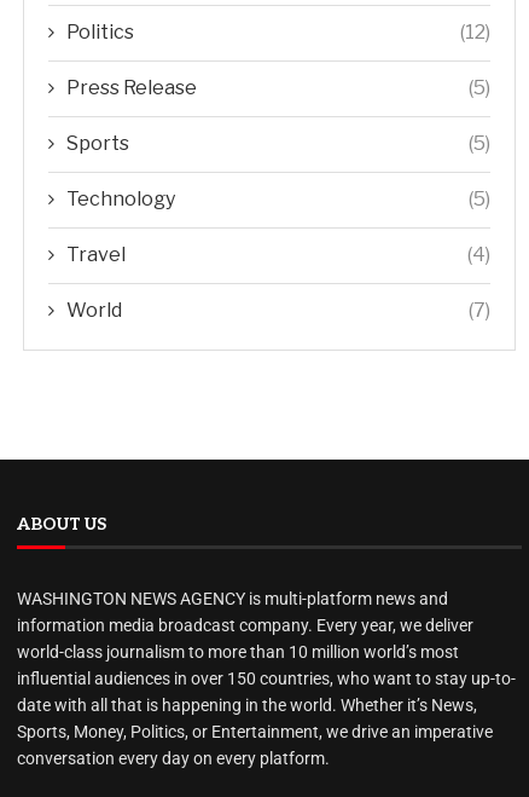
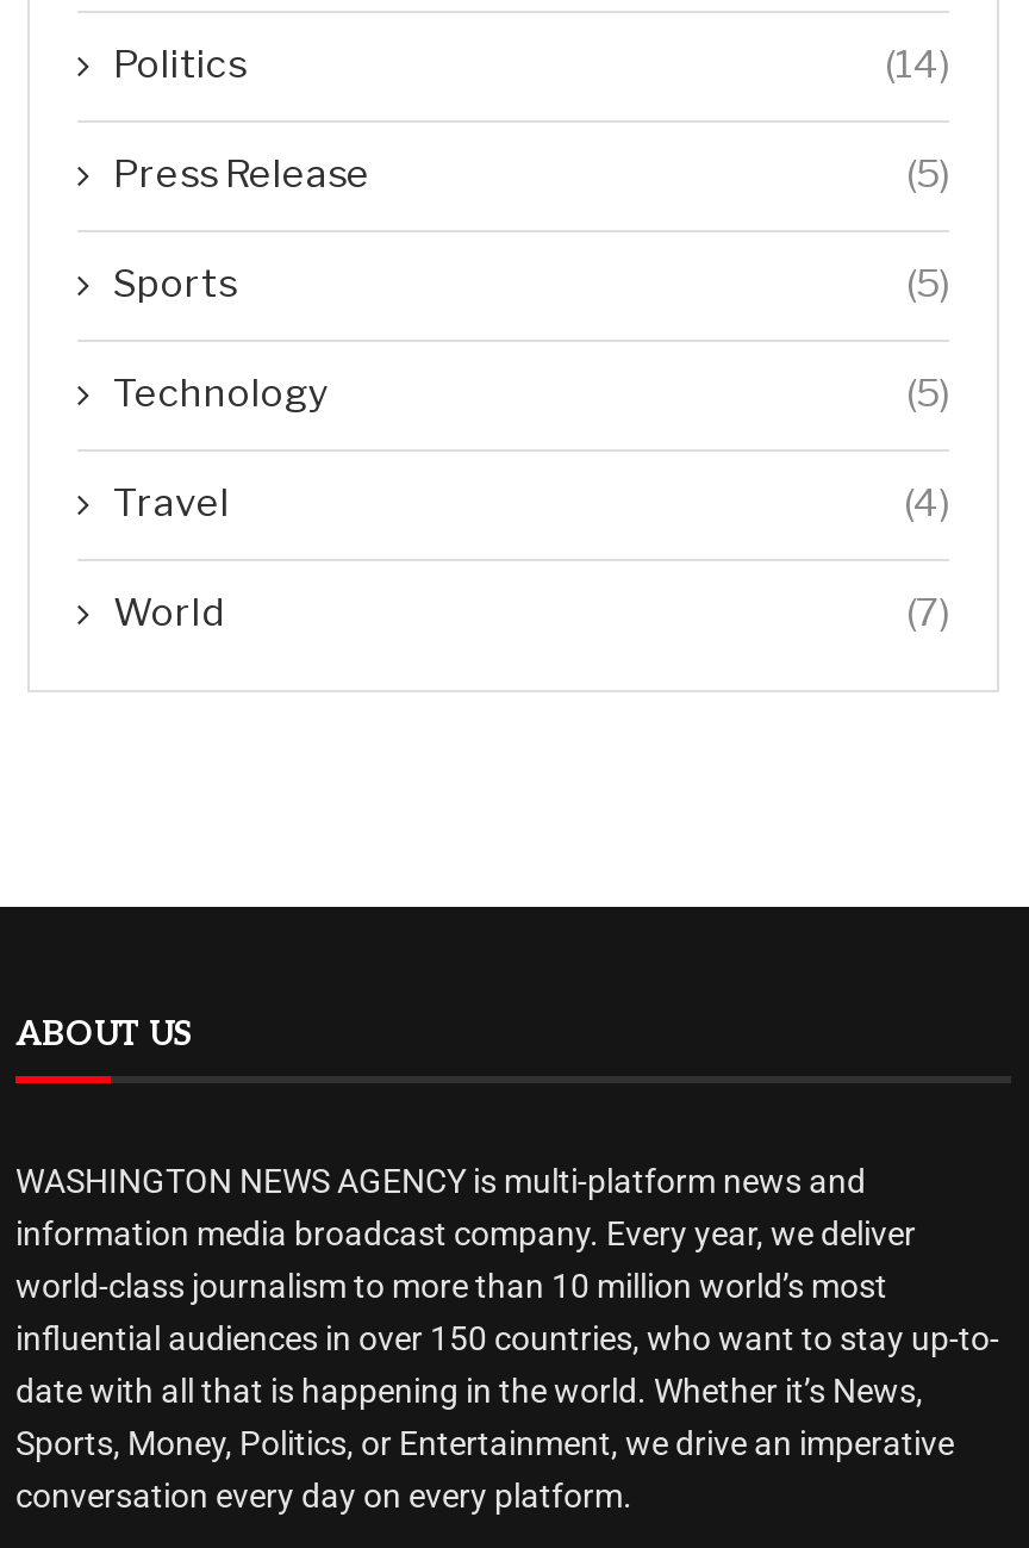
[460,21,490,44] (12) -> [885,42,949,87] (14)

